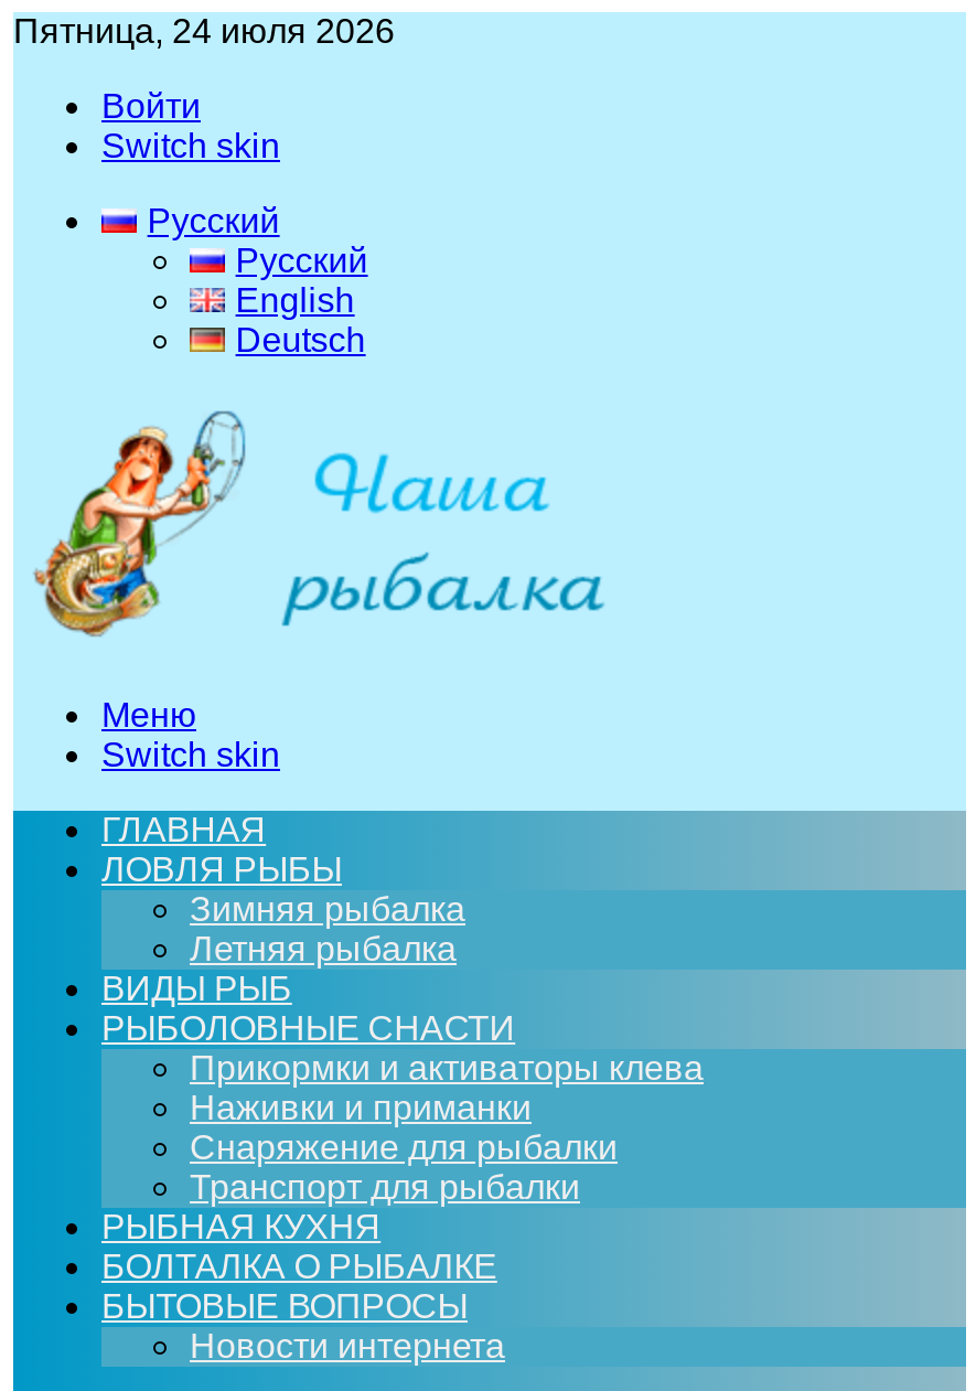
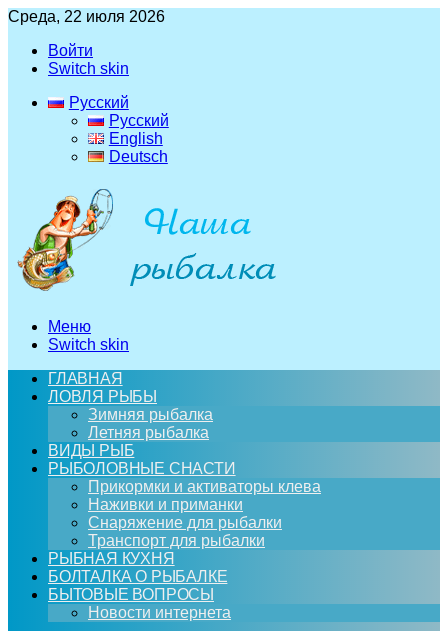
[13,12,395,50] Пятница, 24 июля 2026 -> [8,8,165,25] Среда, 22 июля 2026

